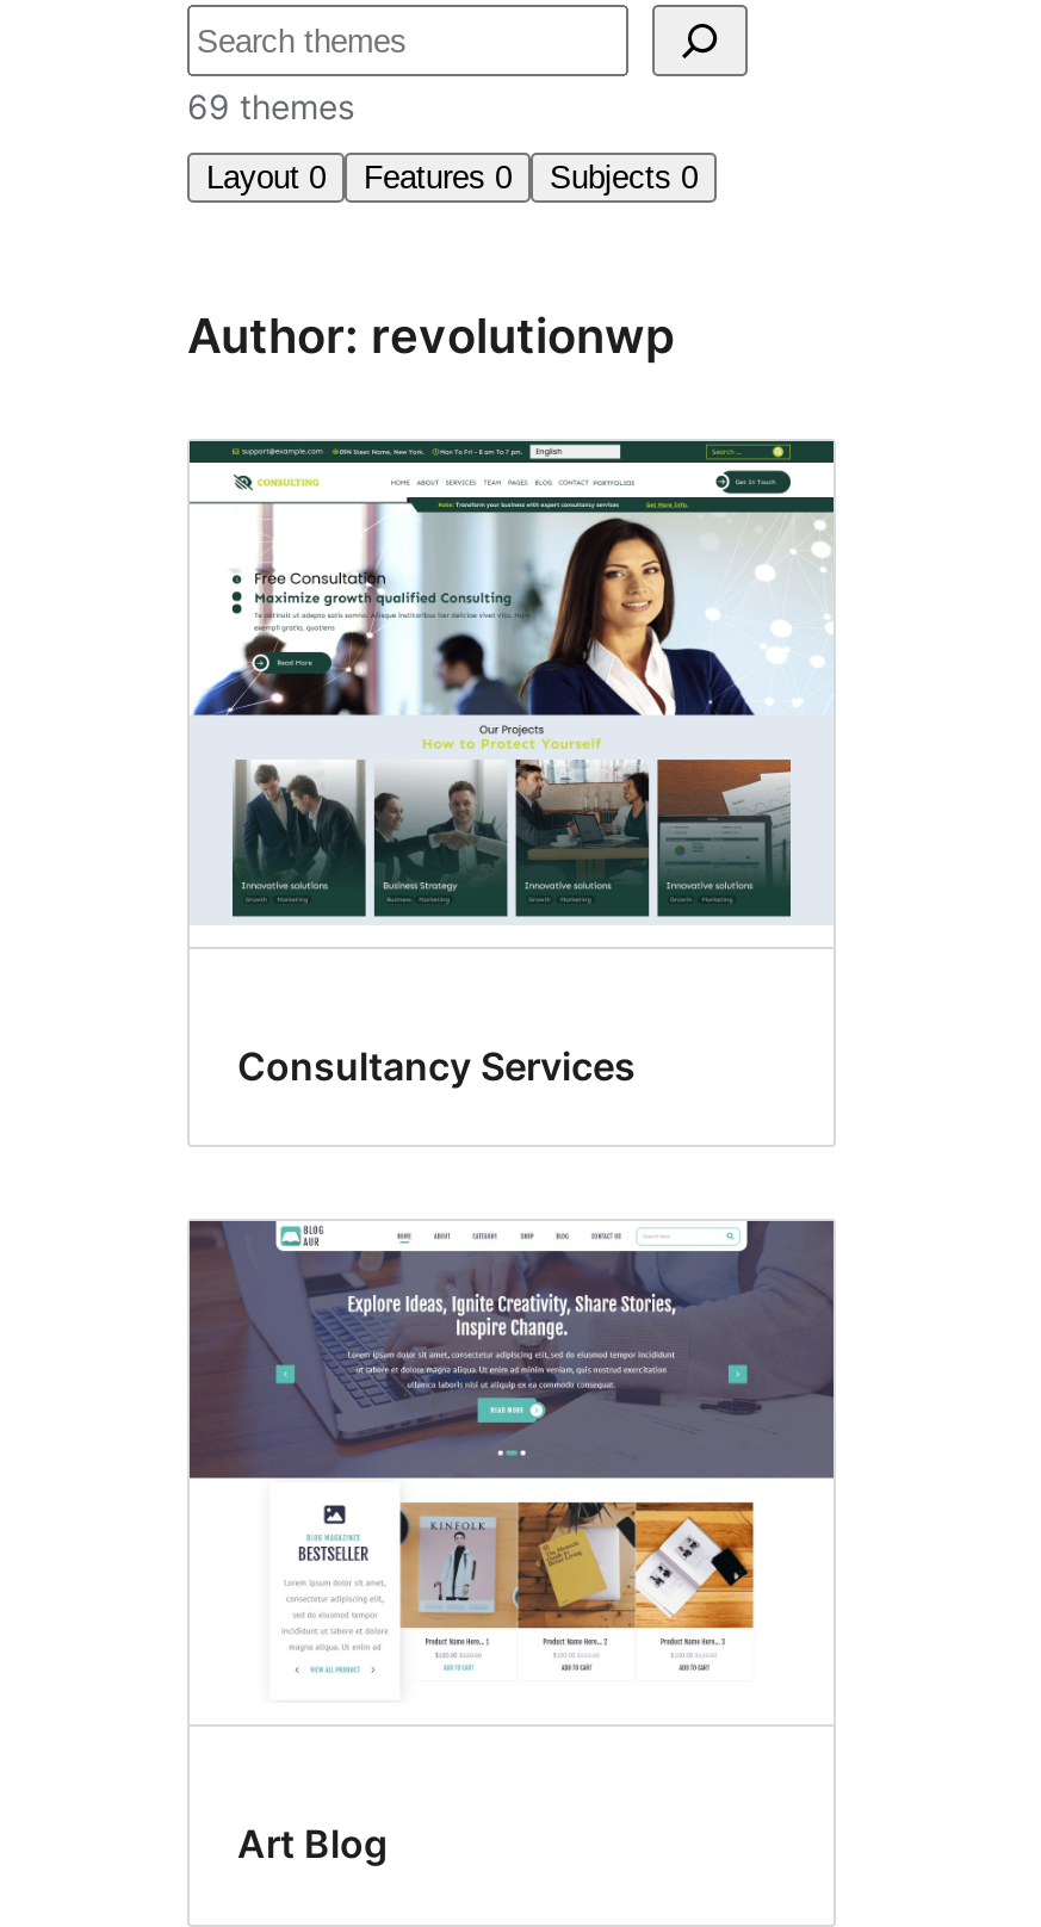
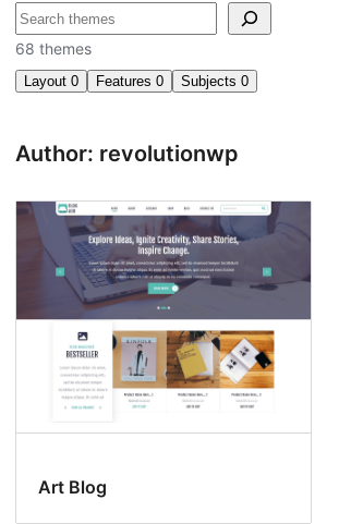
[187,86,354,126] 69 themes -> [15,39,92,58] 68 themes
[190,439,834,923] [image] -> none
[237,1041,636,1089] Consultancy Services -> none

